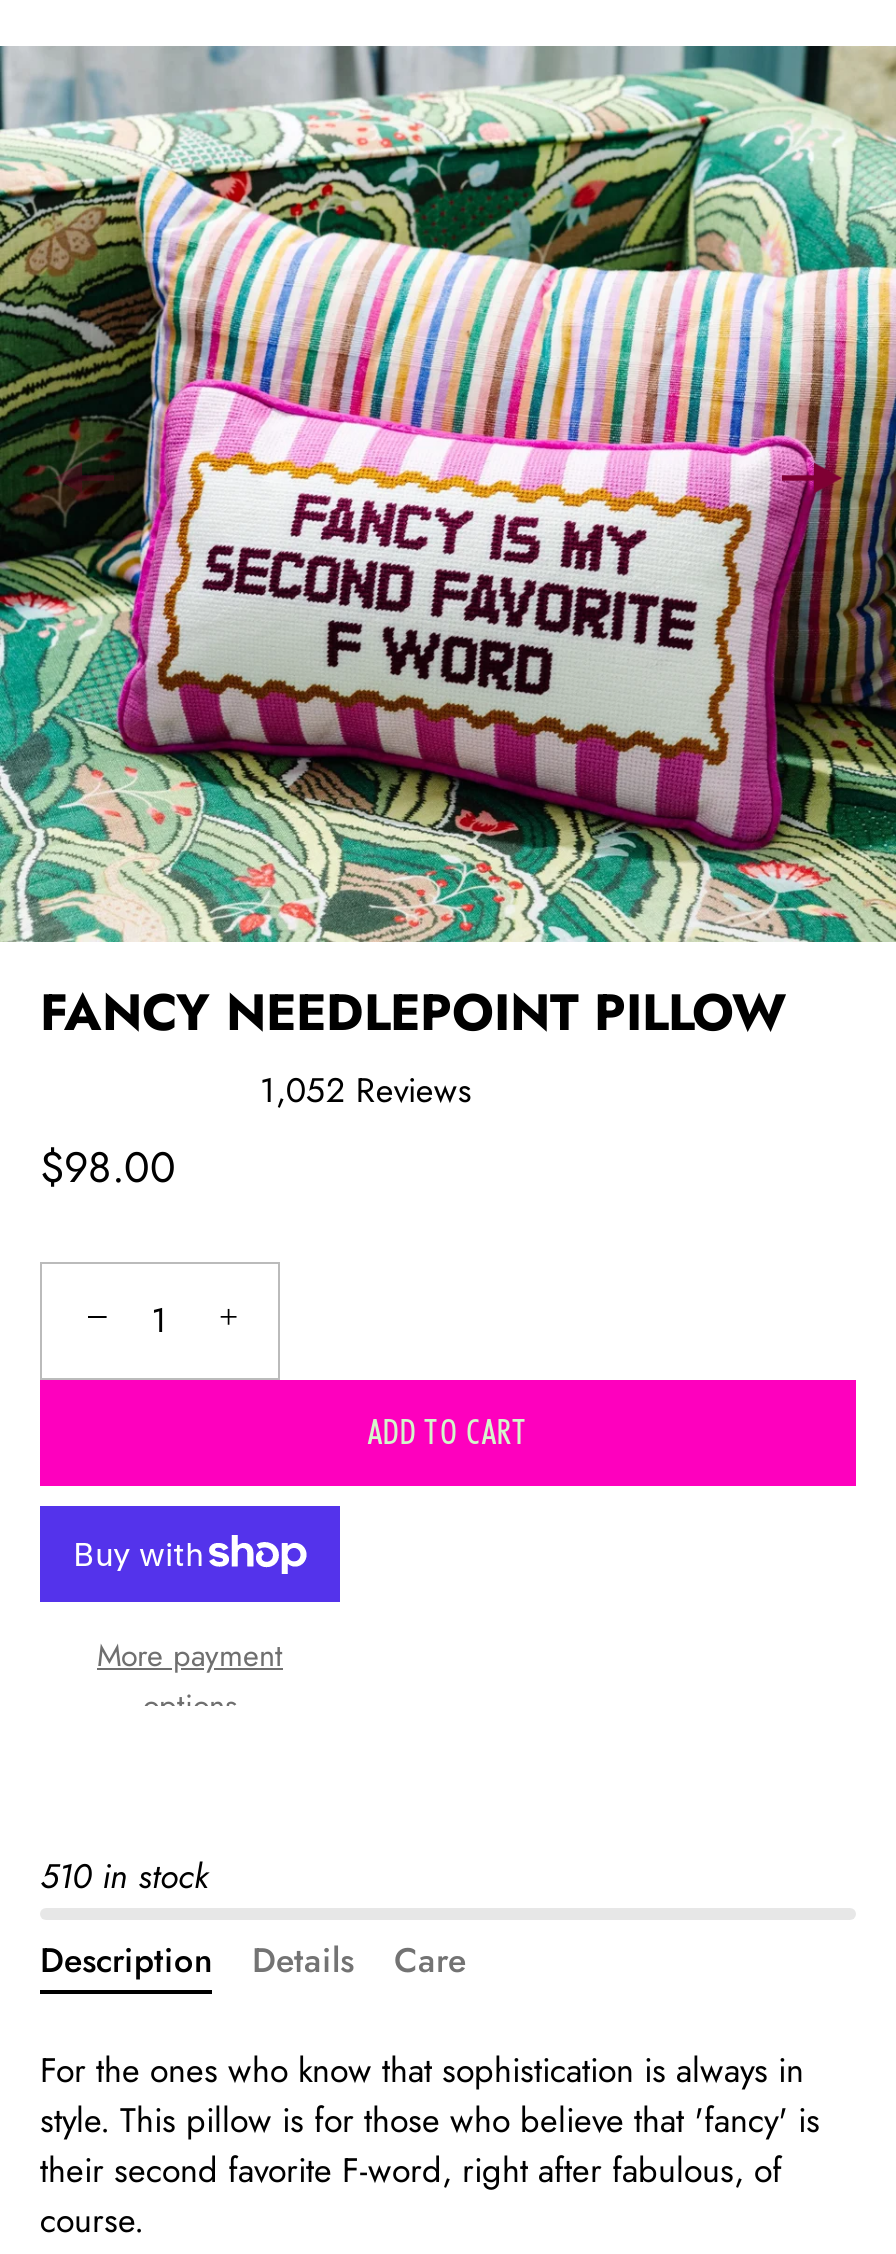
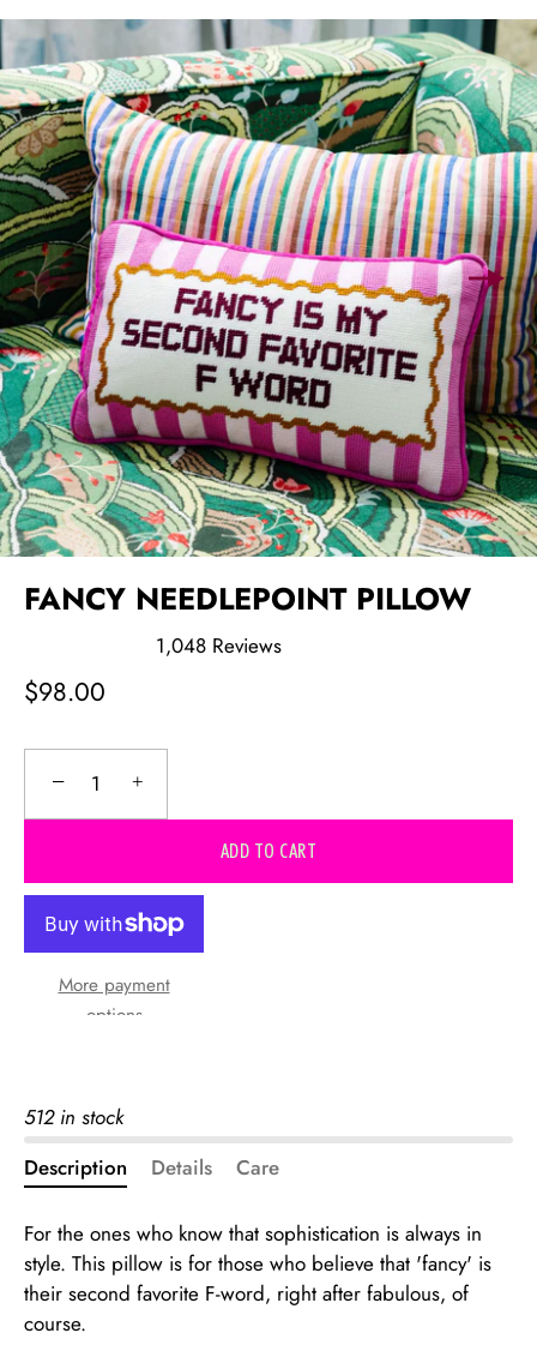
[260,1065,472,1113] 1,052 Reviews -> [156,631,281,659] 1,048 Reviews
[40,1851,208,1899] 510 in stock -> [24,1102,123,1131] 512 in stock

